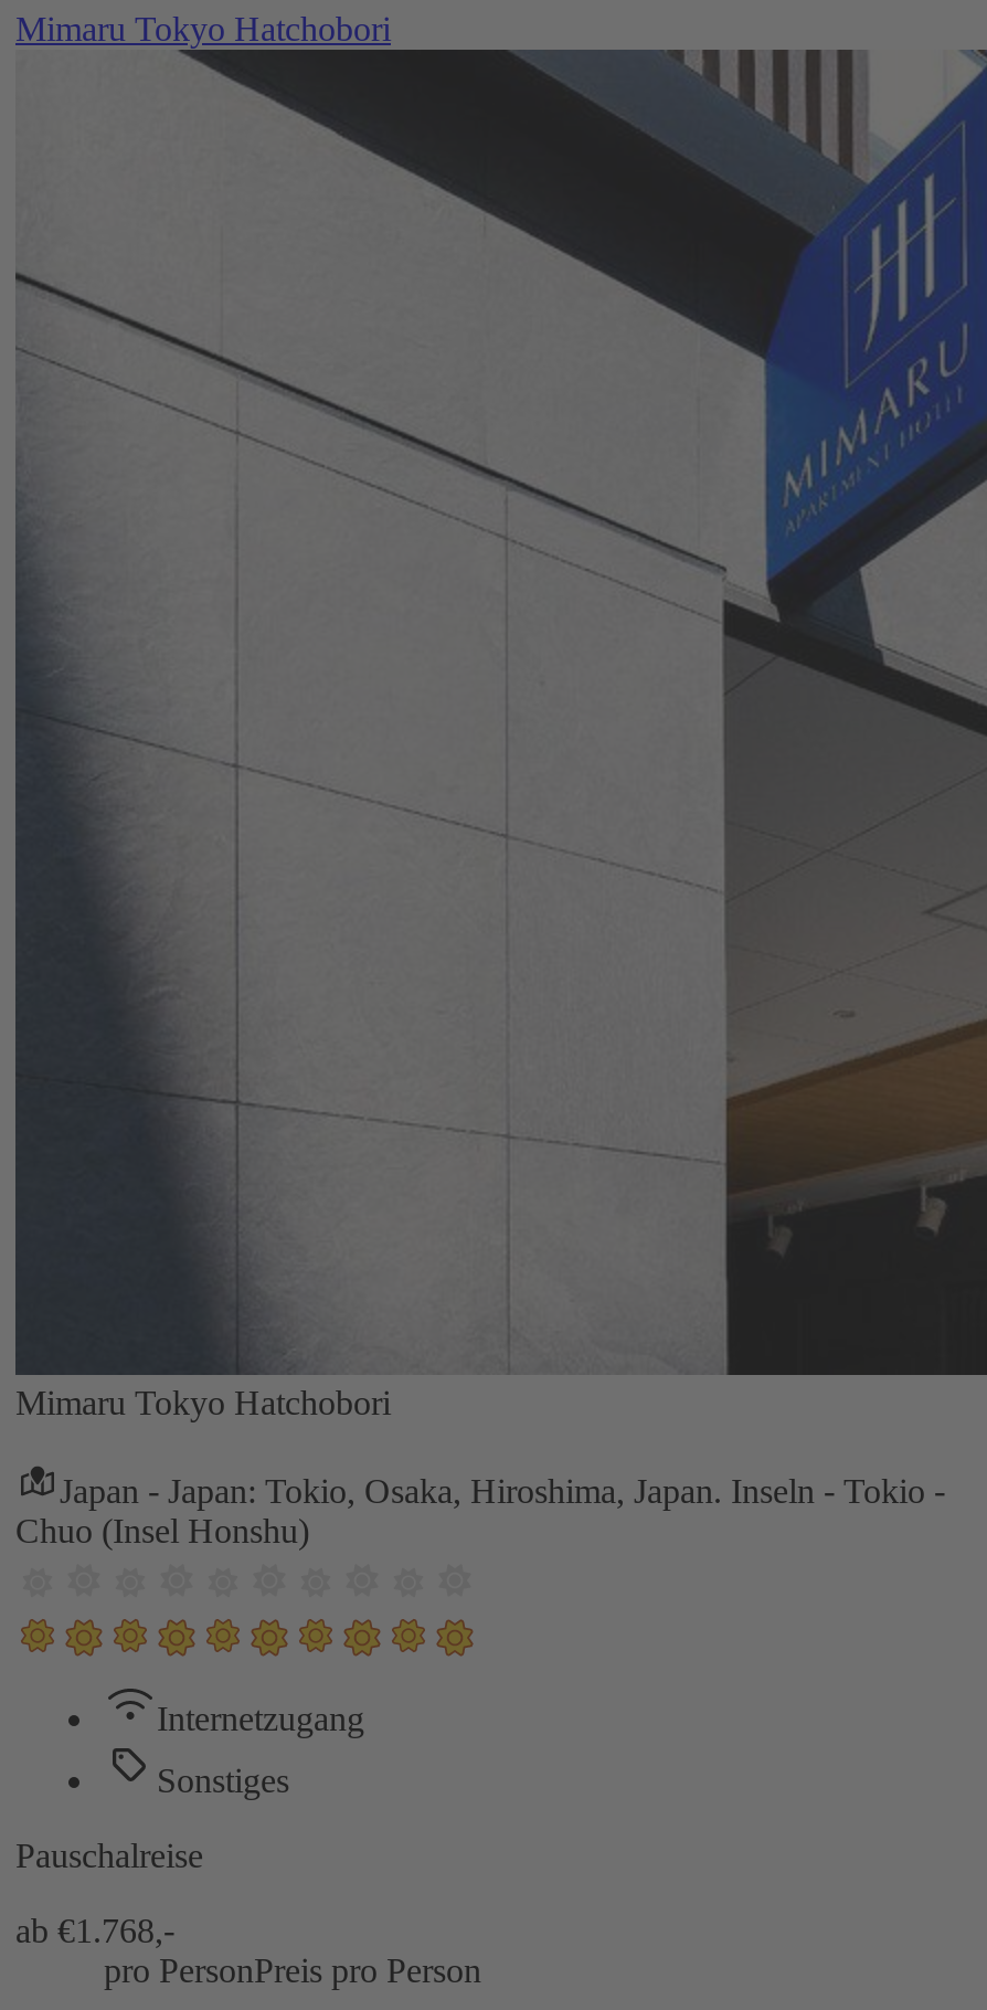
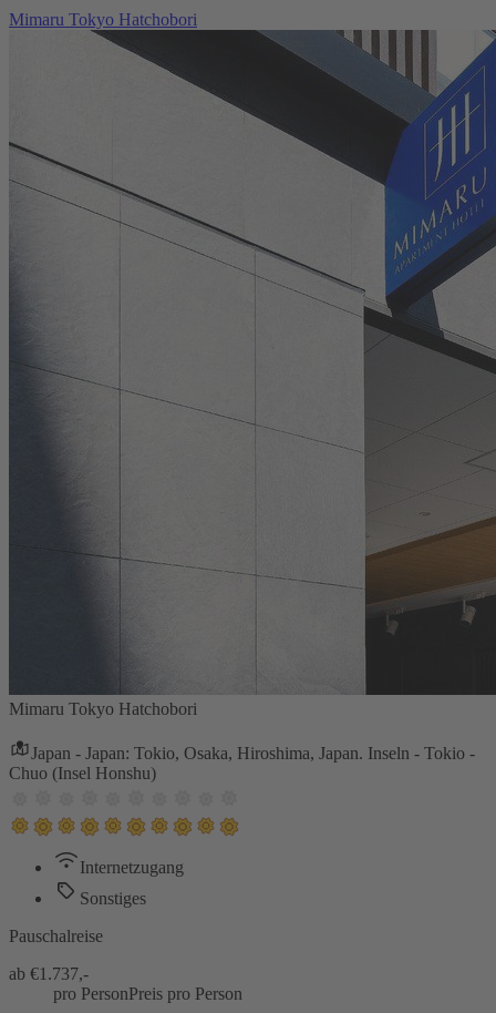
[15,1911,174,1949] ab €1.768,- -> [9,964,89,983] ab €1.737,-

